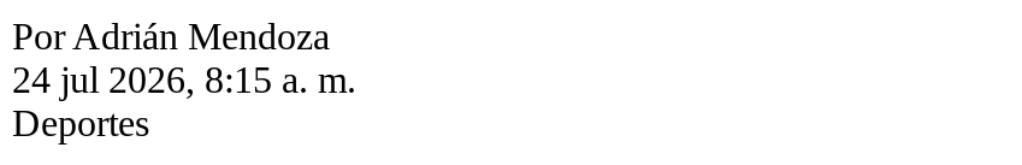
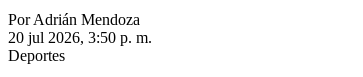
[12,59,356,100] 24 jul 2026, 8:15 a. m. -> [8,29,152,46] 20 jul 2026, 3:50 p. m.

